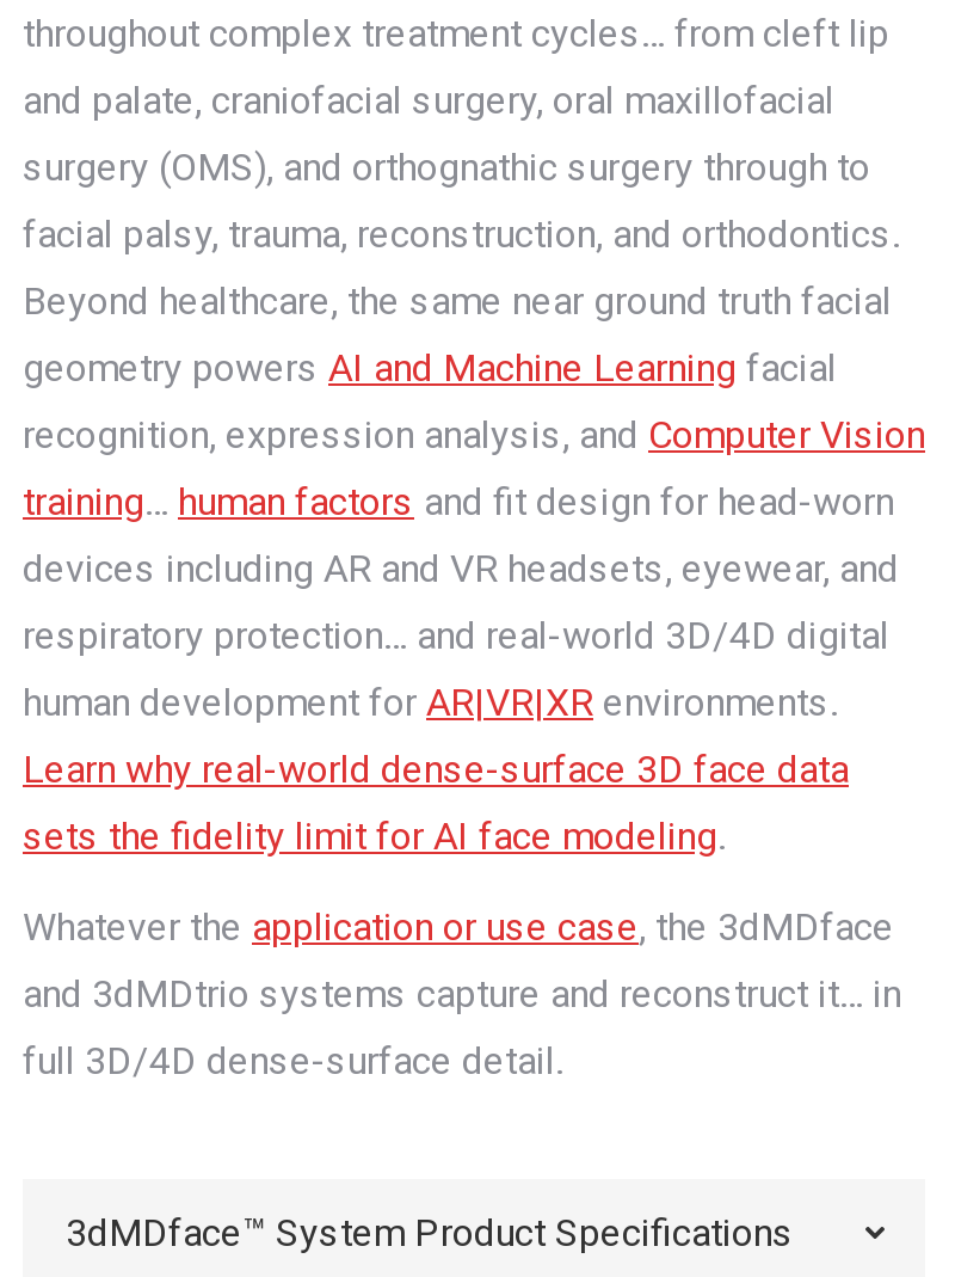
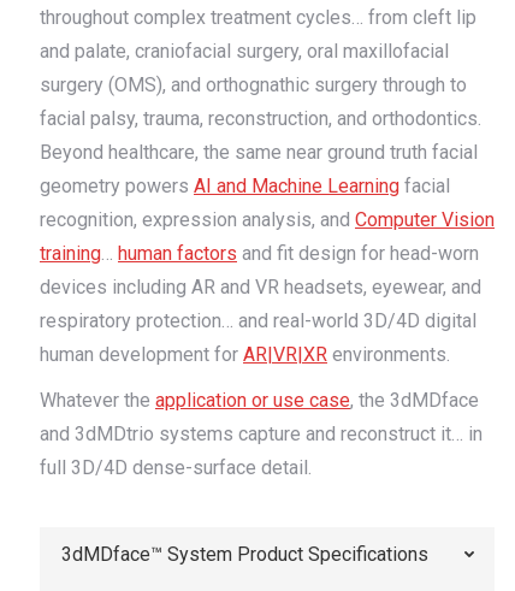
[23,746,849,858] Learn why real-world dense-surface 3D face data | sets the fidelity limit for AI face modeling. -> none

